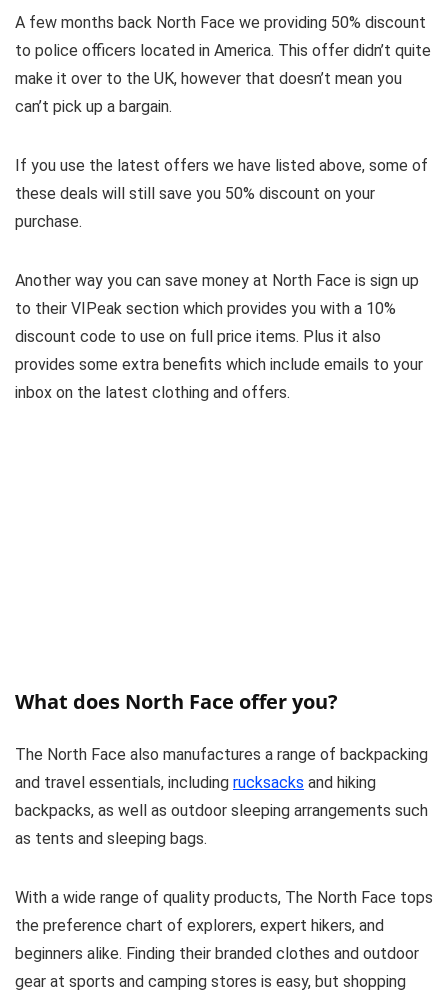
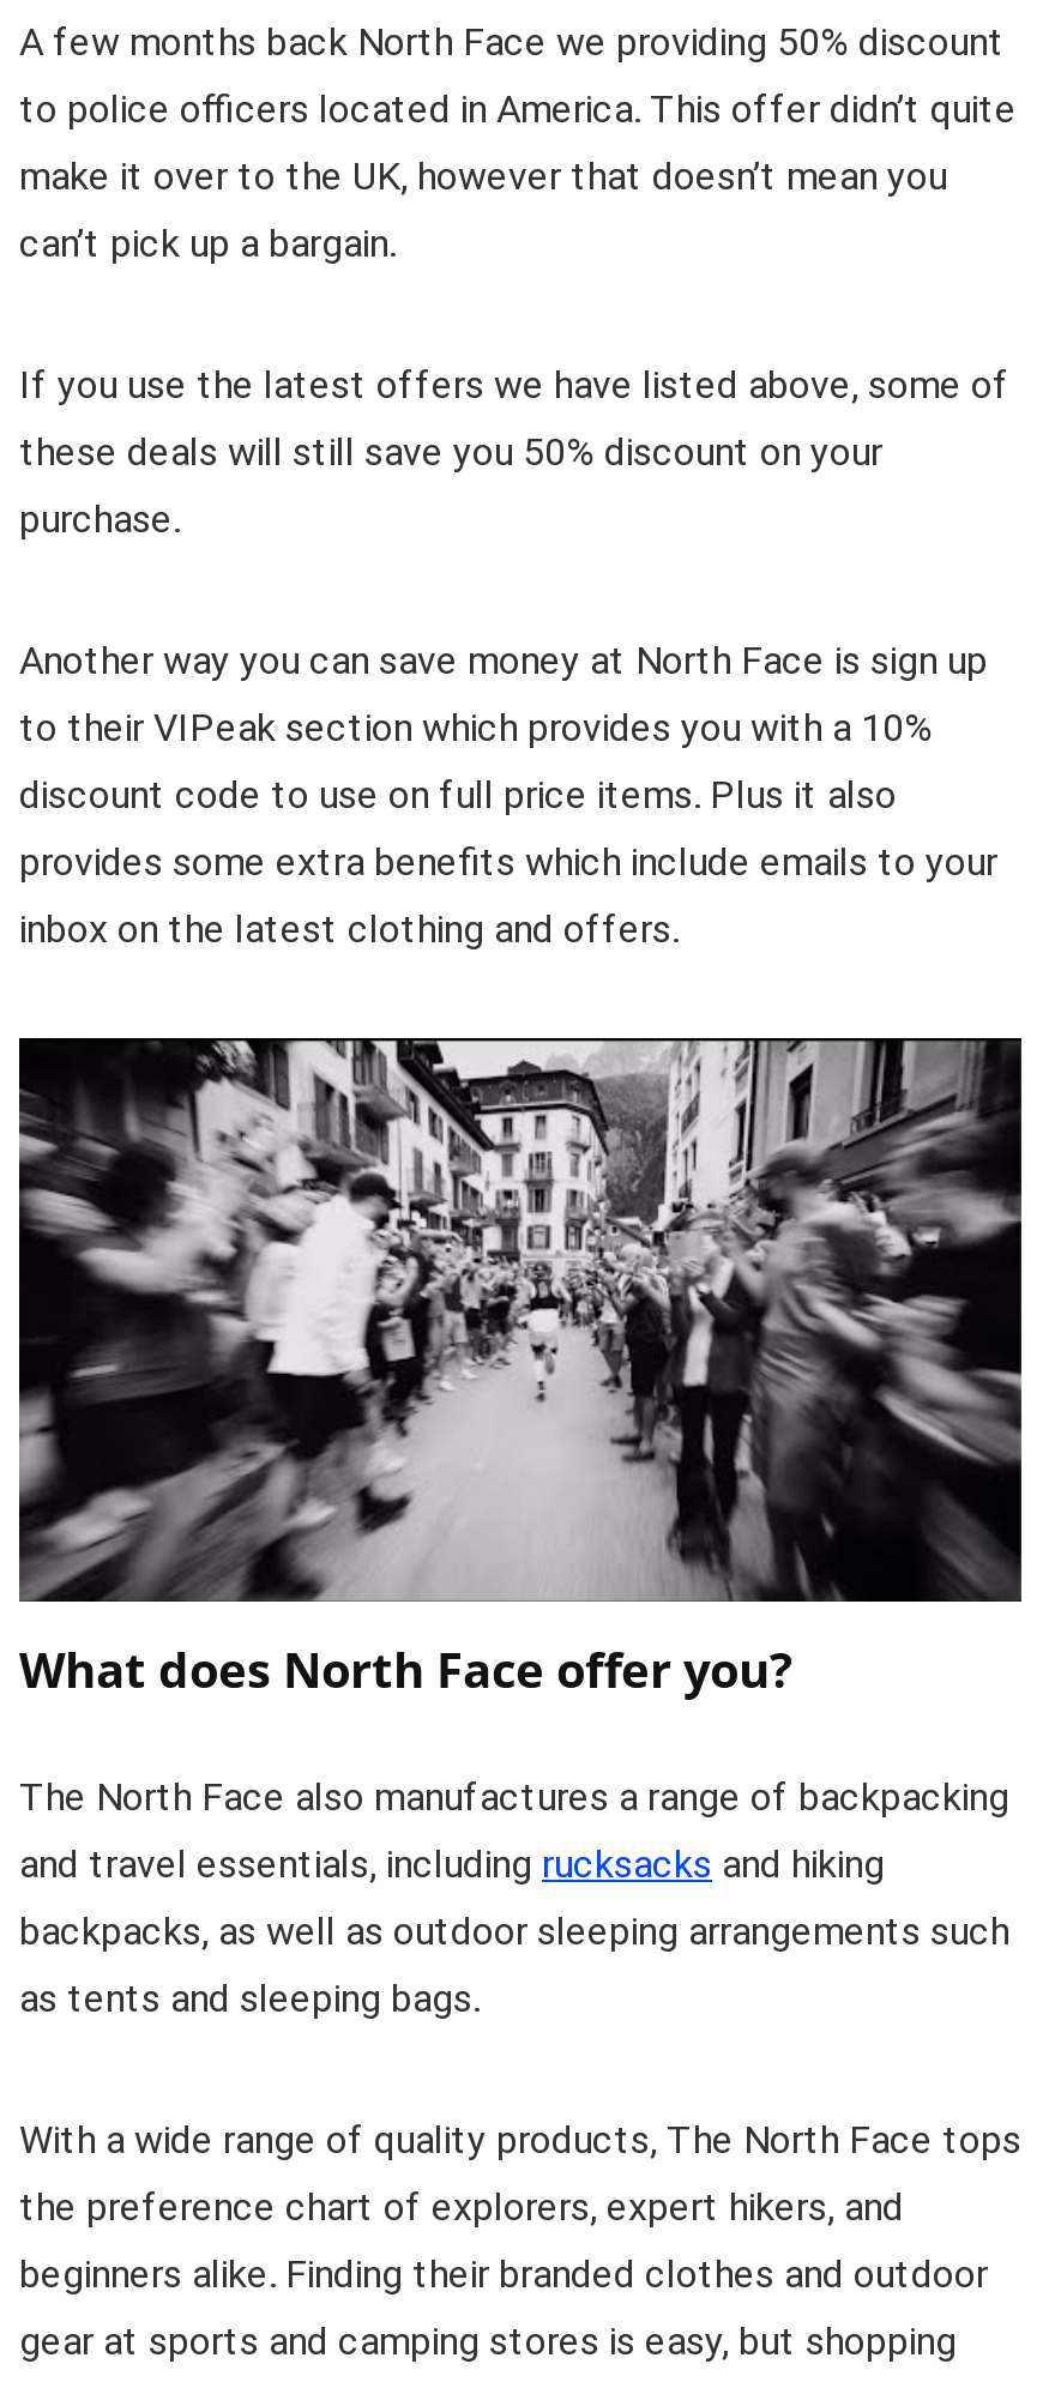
none -> [17,1036,1024,1604] [image]

